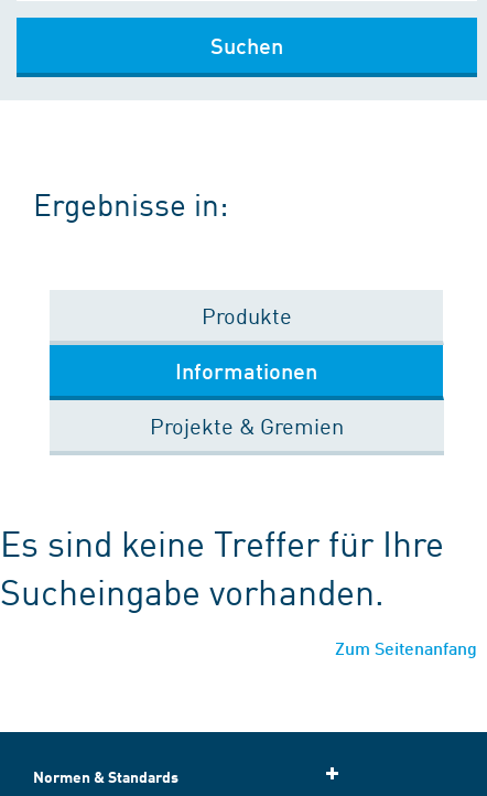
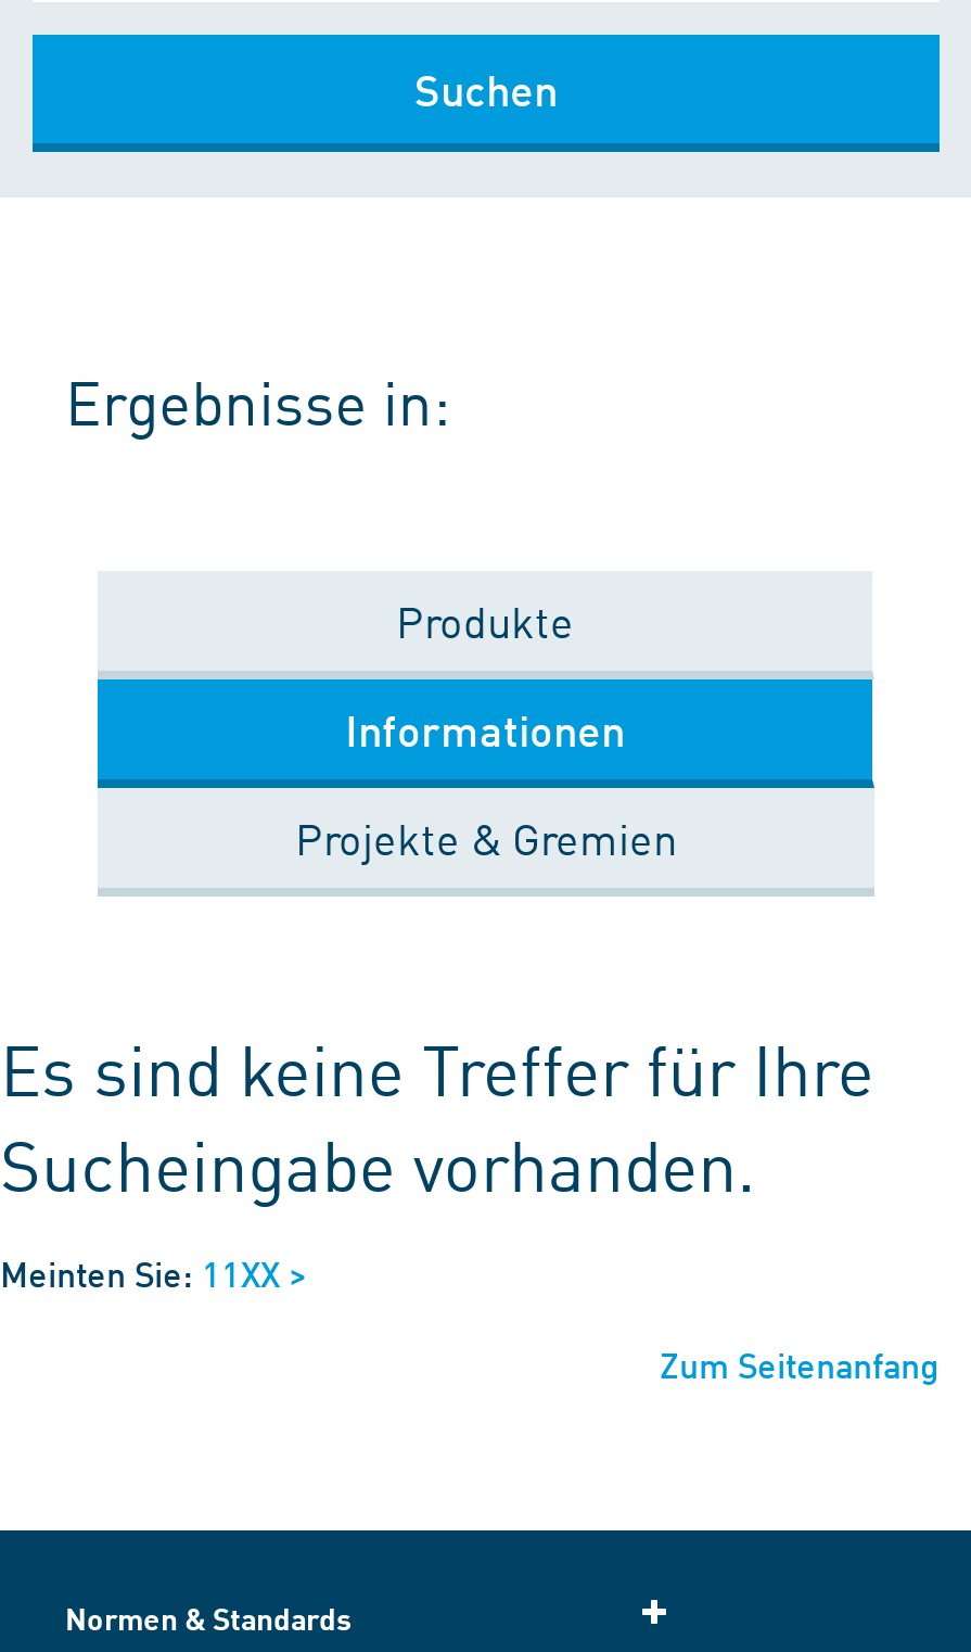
none -> [0,1253,308,1294] Meinten Sie: 11XX >

